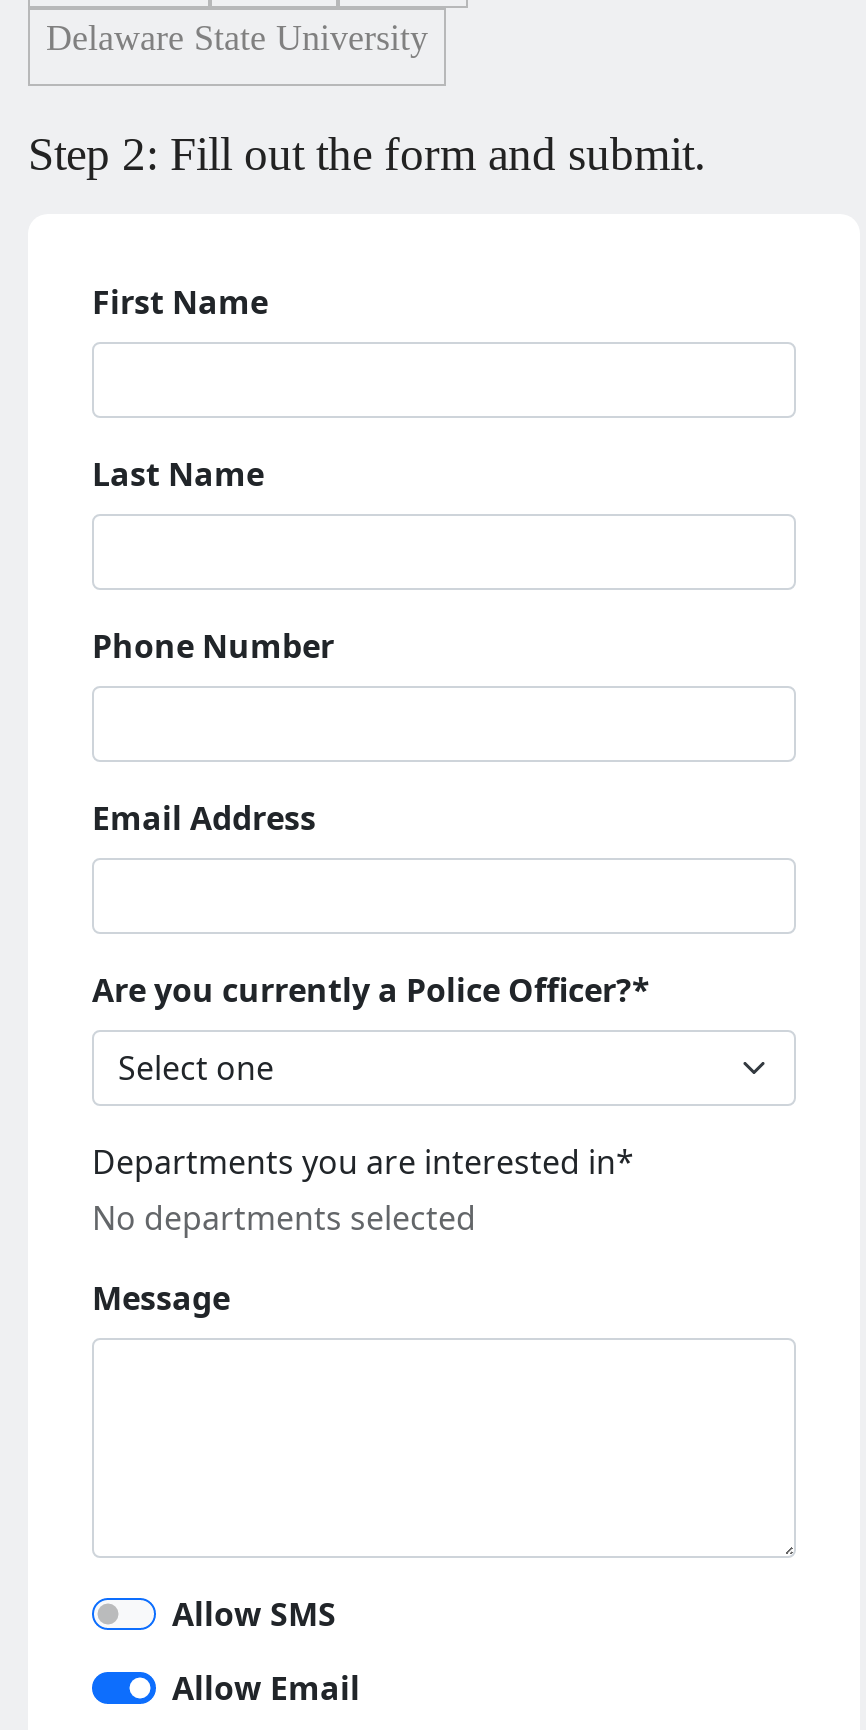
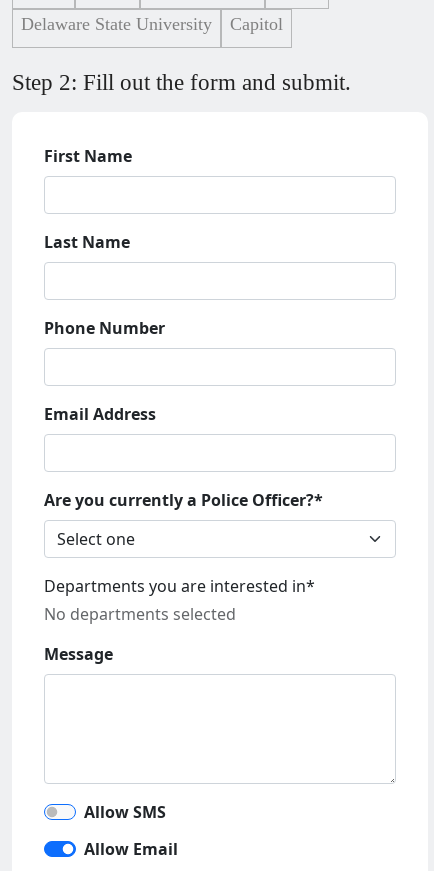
none -> [230,14,283,34] Capitol

